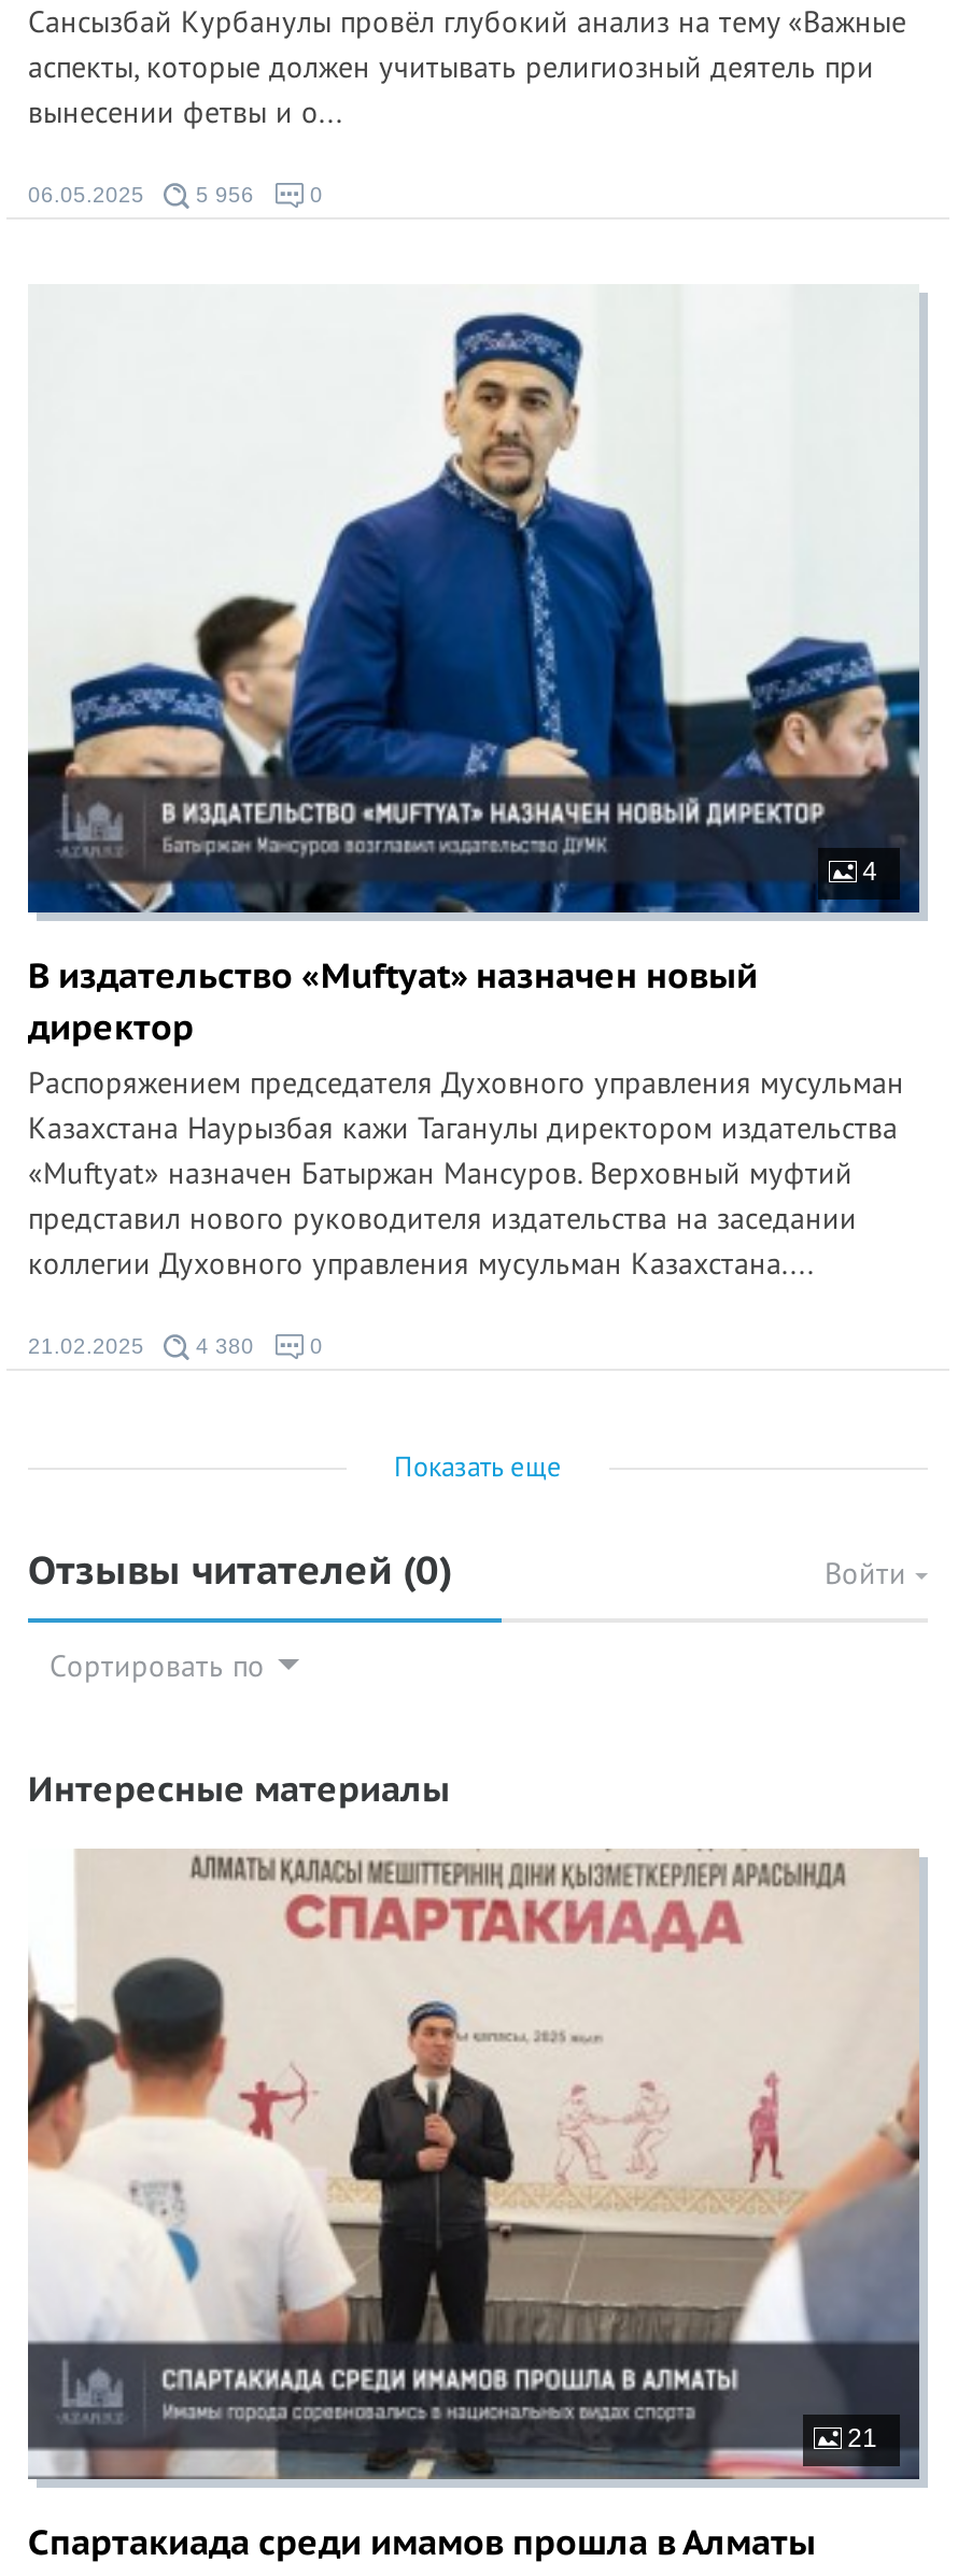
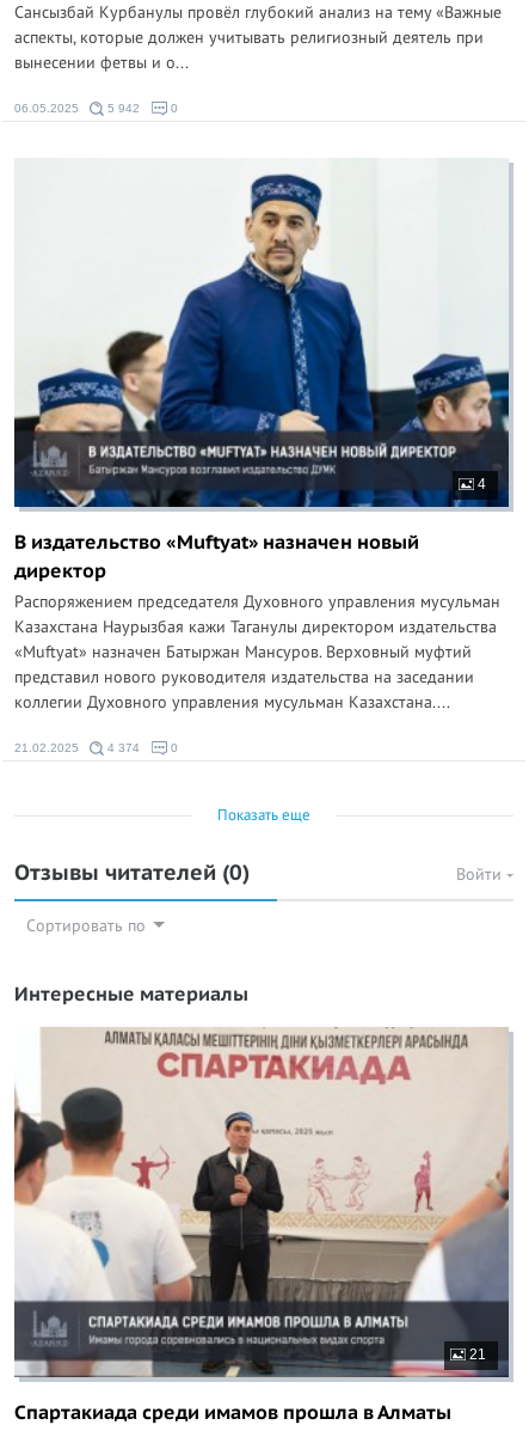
[28,183,254,207] 06.05.2025 5 956 -> [14,102,140,115] 06.05.2025 5 942
[28,1335,254,1359] 21.02.2025 4 380 -> [14,742,140,755] 21.02.2025 4 374

